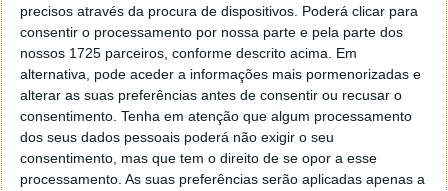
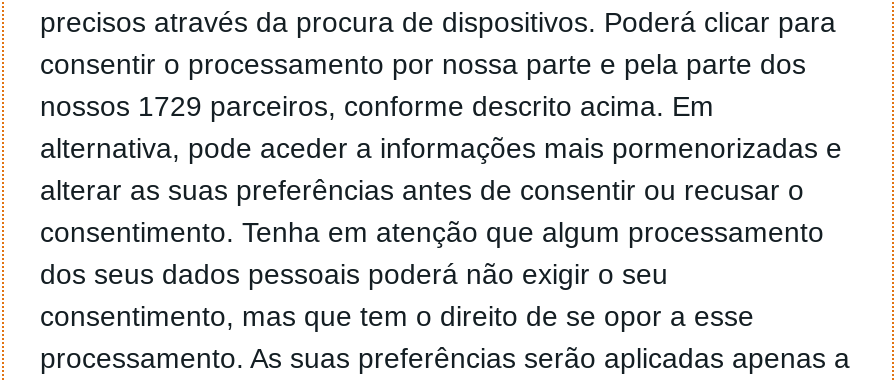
[20,45,357,61] nossos 1725 parceiros, conforme descrito acima. Em -> [40,90,714,122] nossos 1729 parceiros, conforme descrito acima. Em

